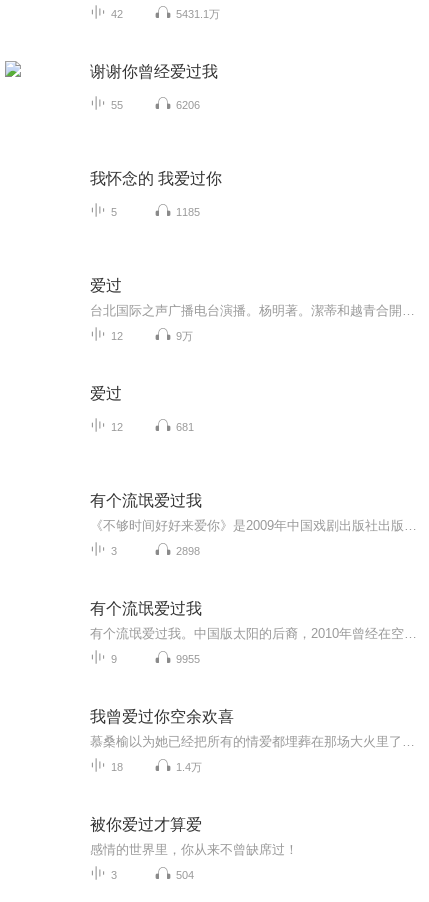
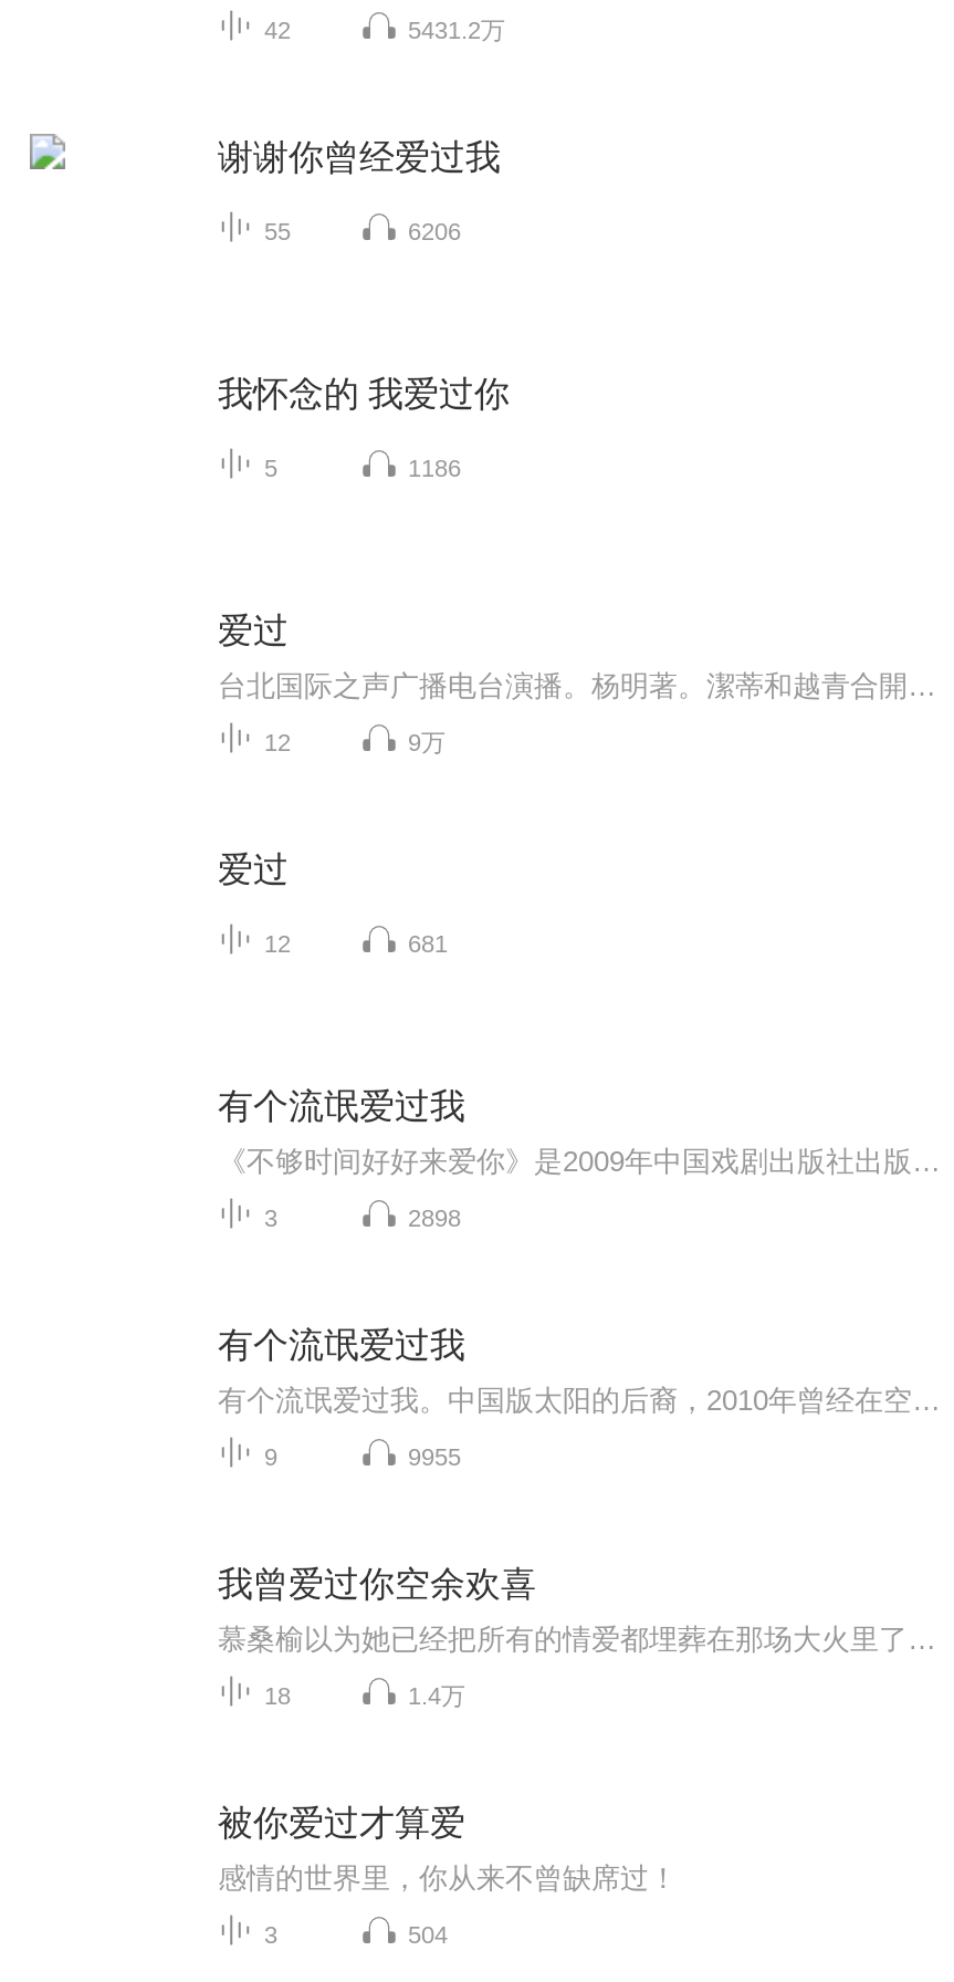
[176,8,220,20] 5431.1万 -> [408,16,505,43] 5431.2万
[176,206,200,218] 1185 -> [408,454,461,481] 1186

